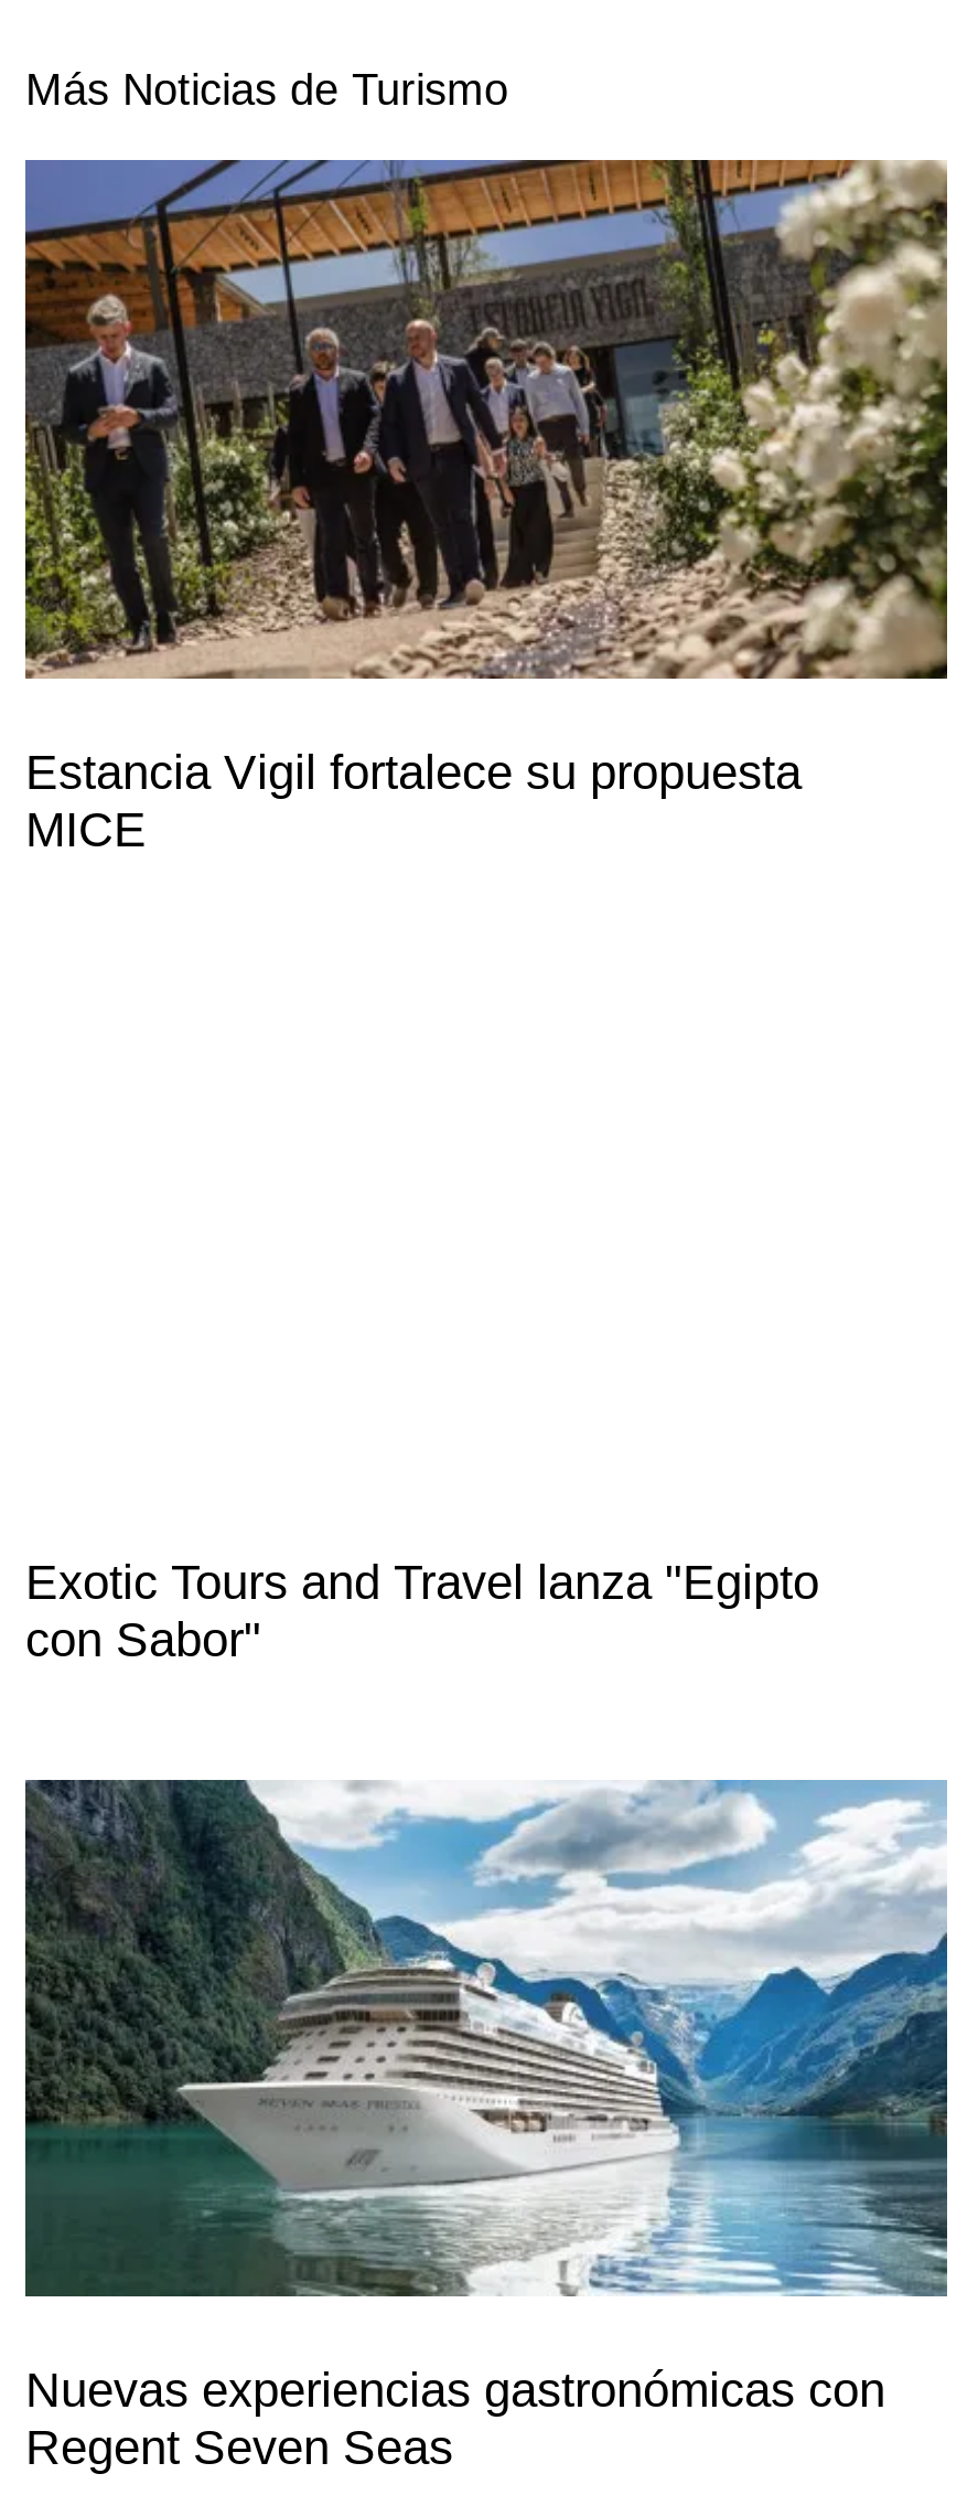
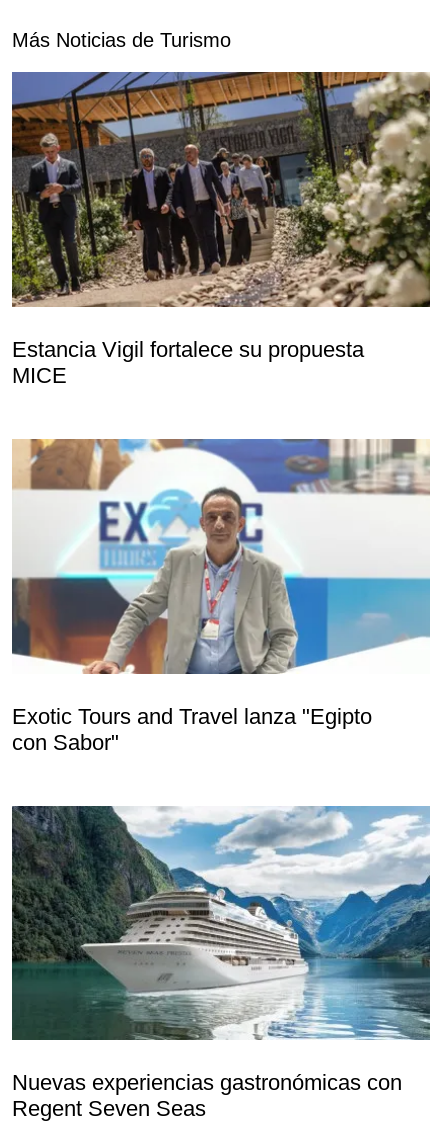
none -> [11,438,431,675] [image]

